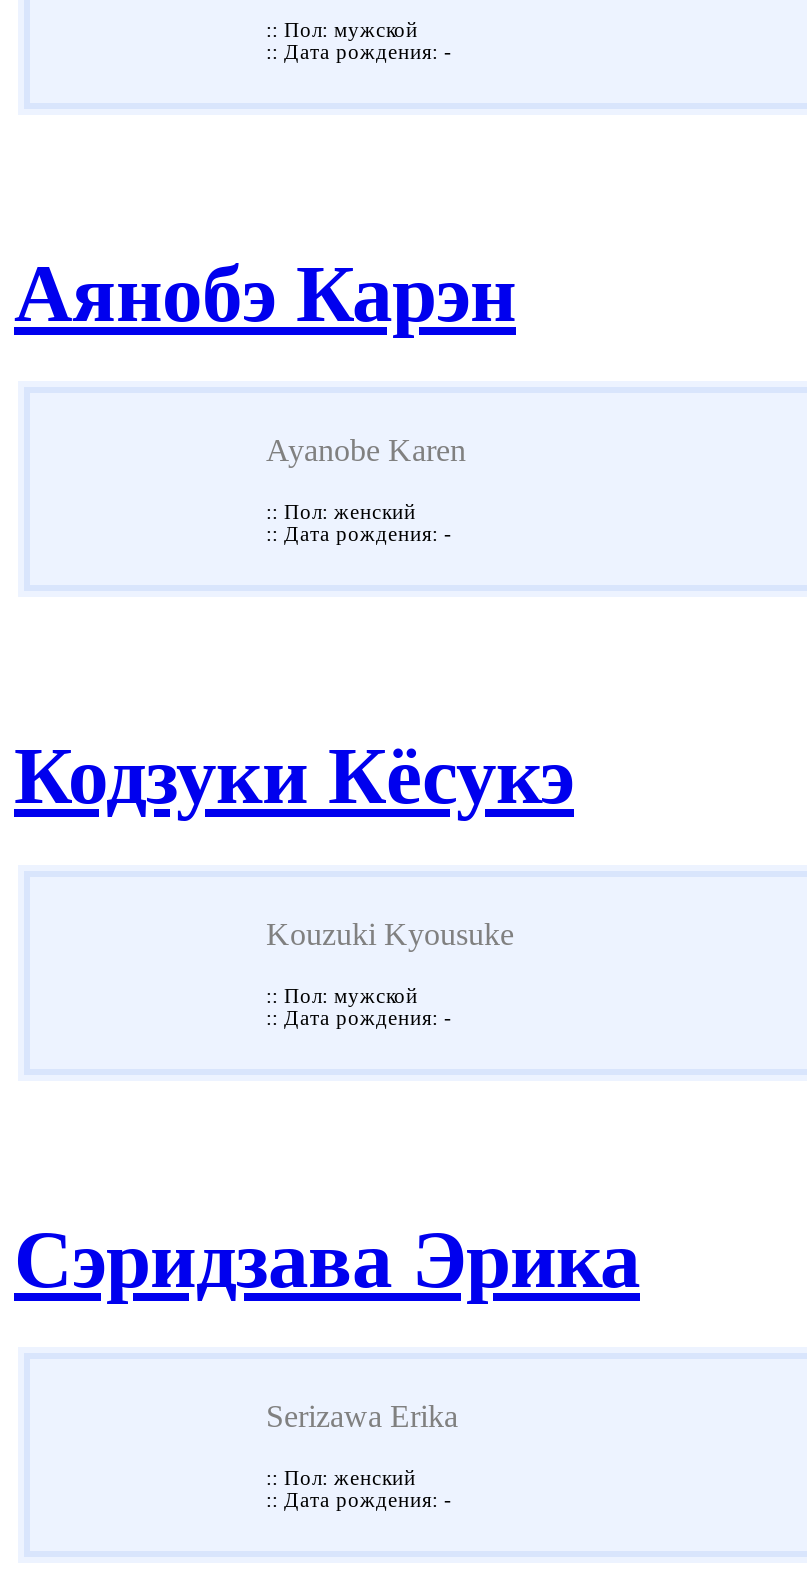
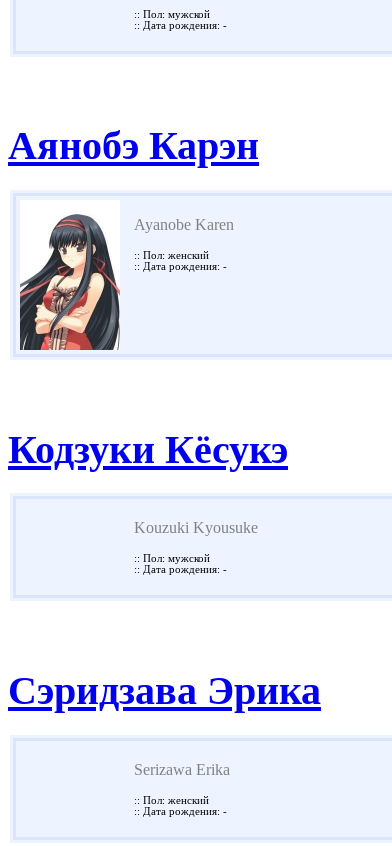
none -> [19,213,121,351] [image]

